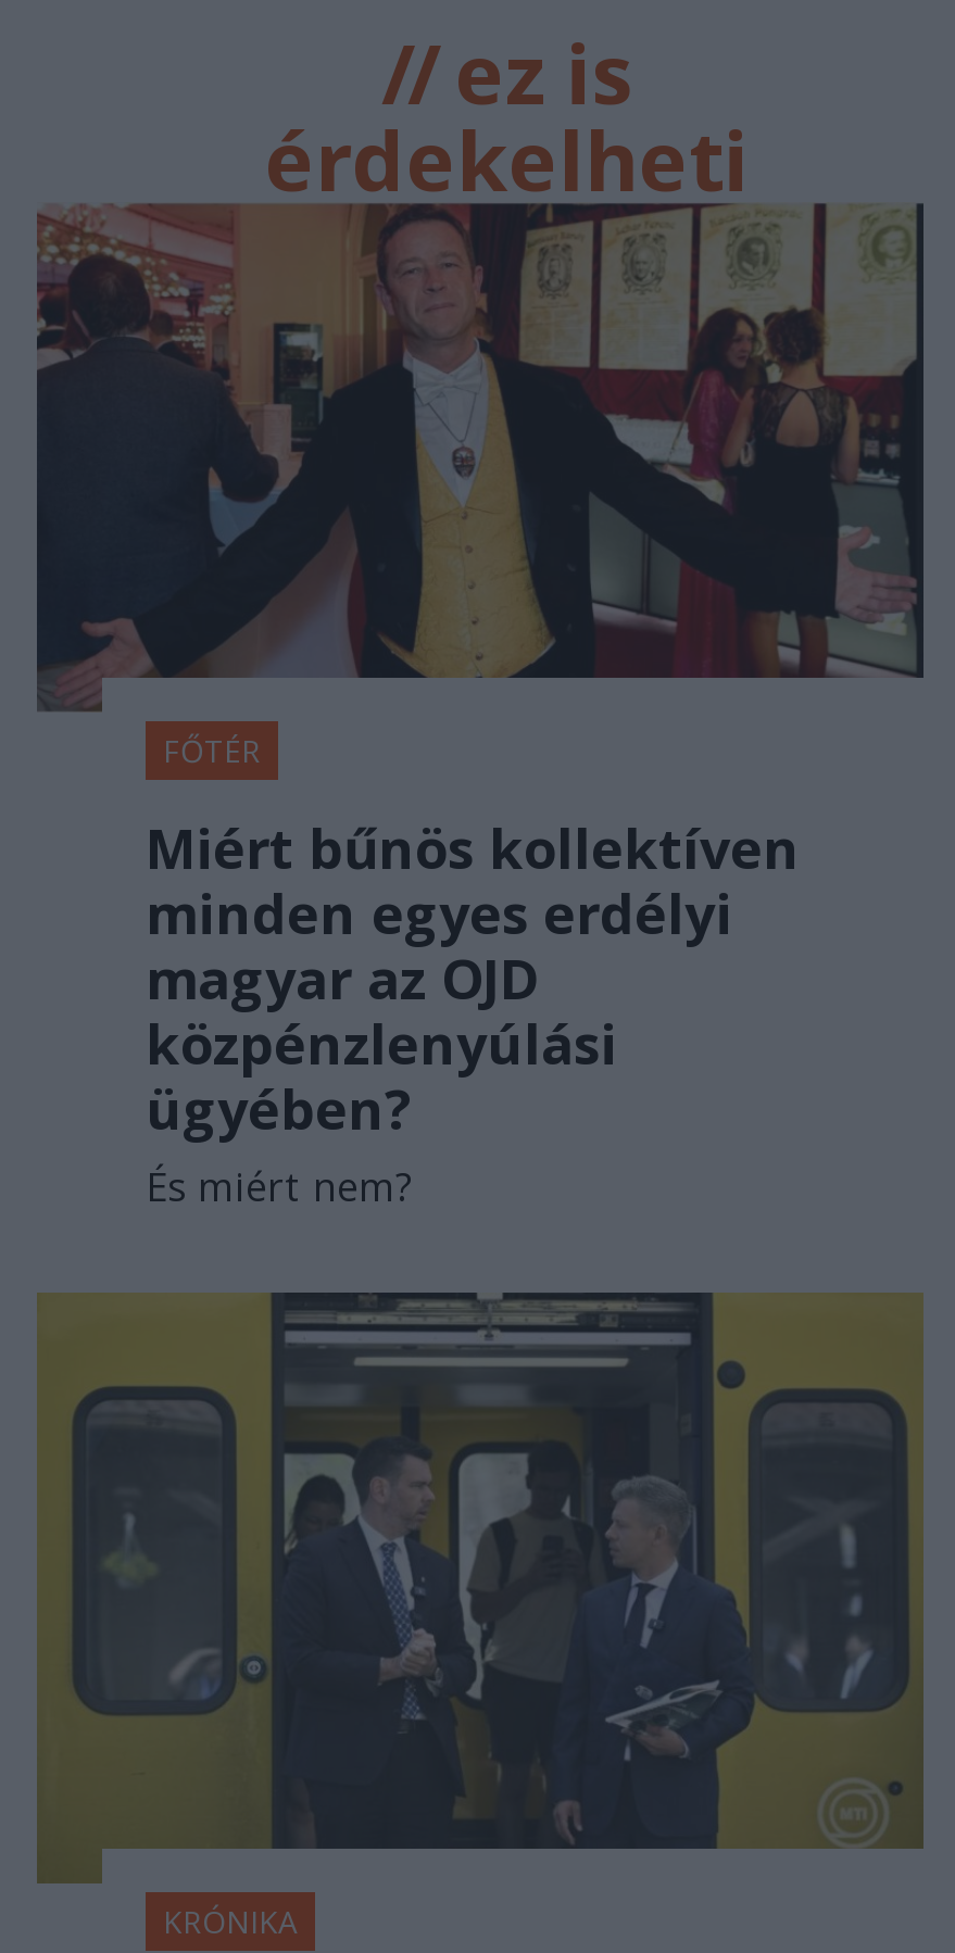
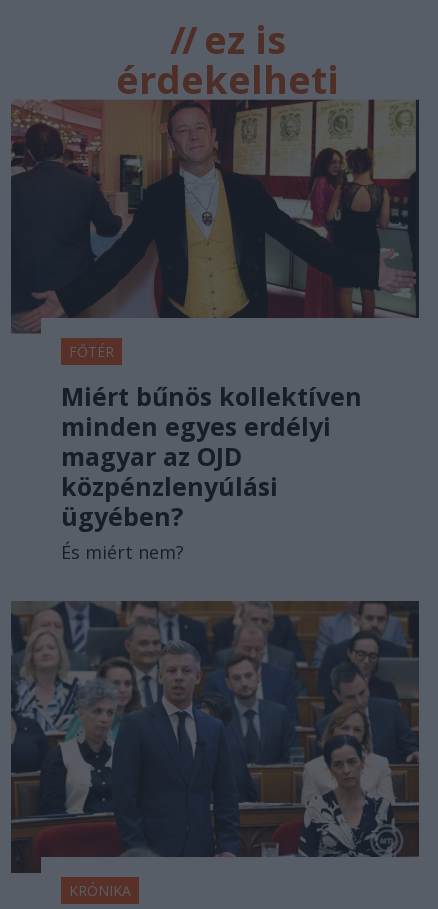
[35,1290,926,1883] [image] -> [10,600,420,873] [image]

